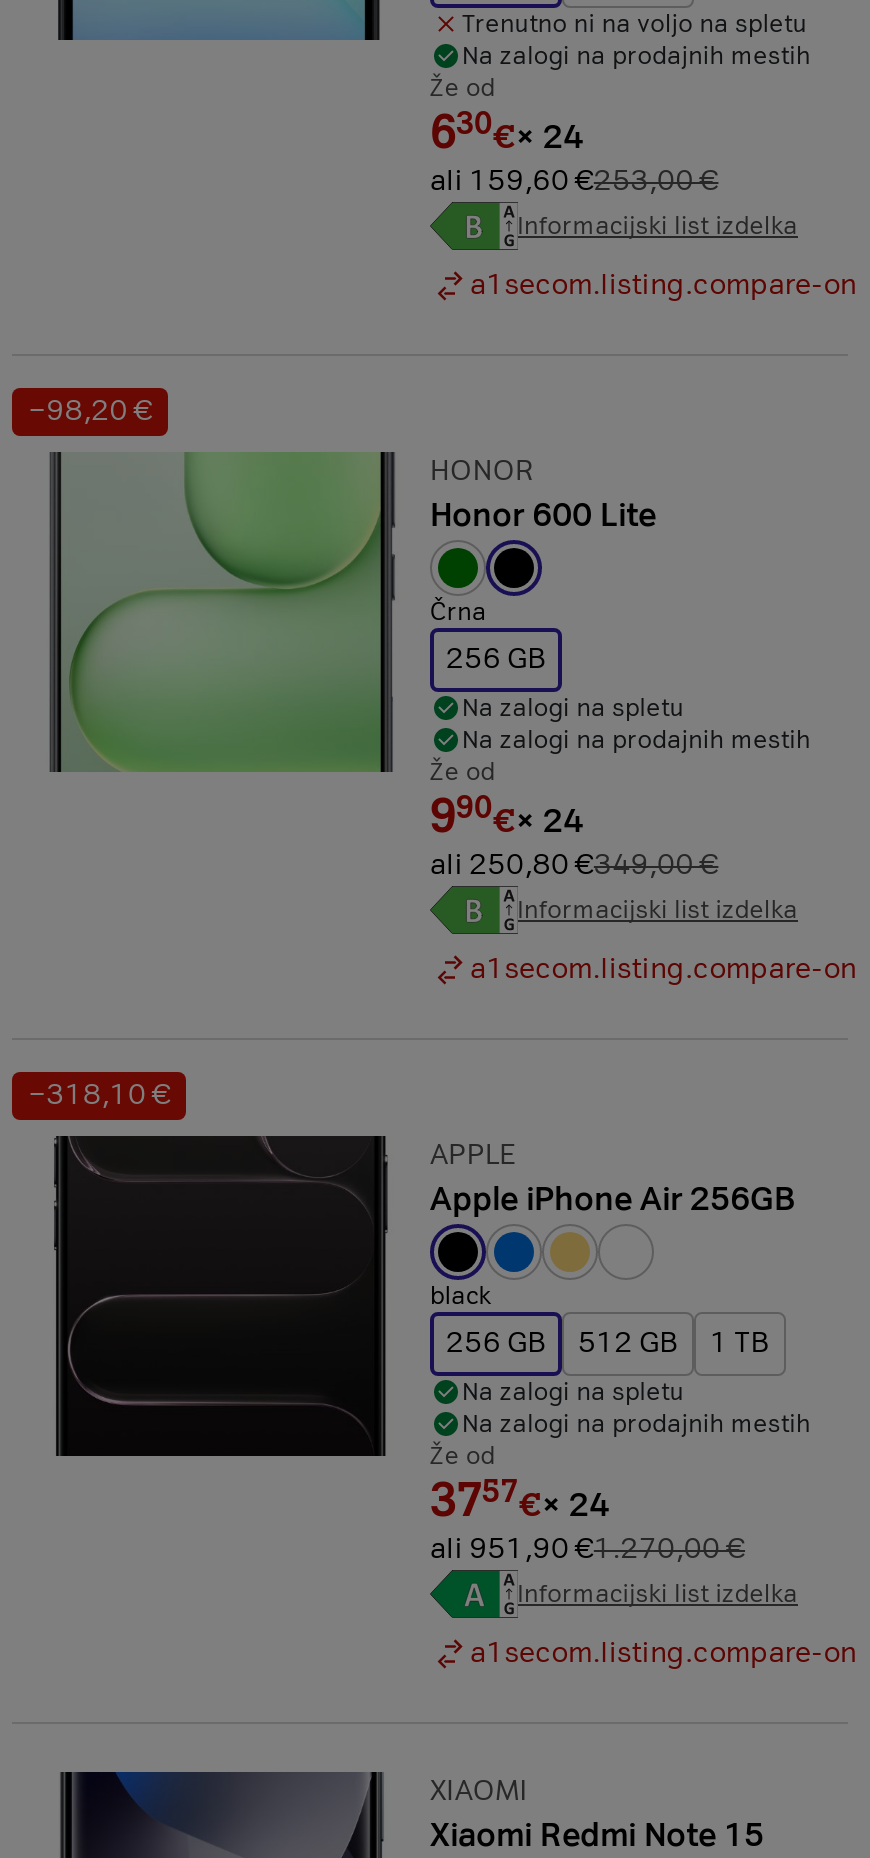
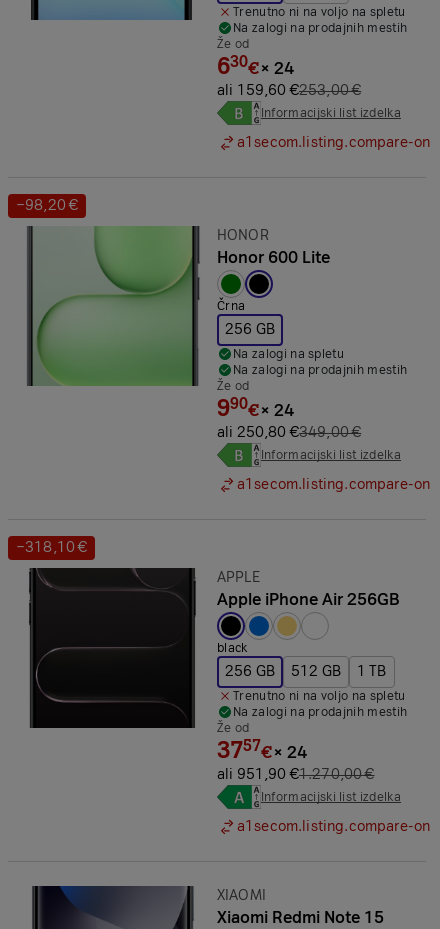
[462,1378,684,1406] Na zalogi na spletu -> [233,689,406,703] Trenutno ni na voljo na spletu

